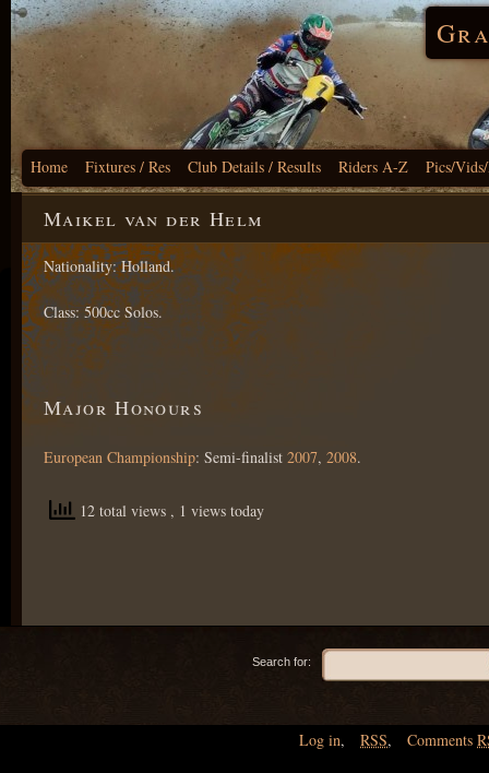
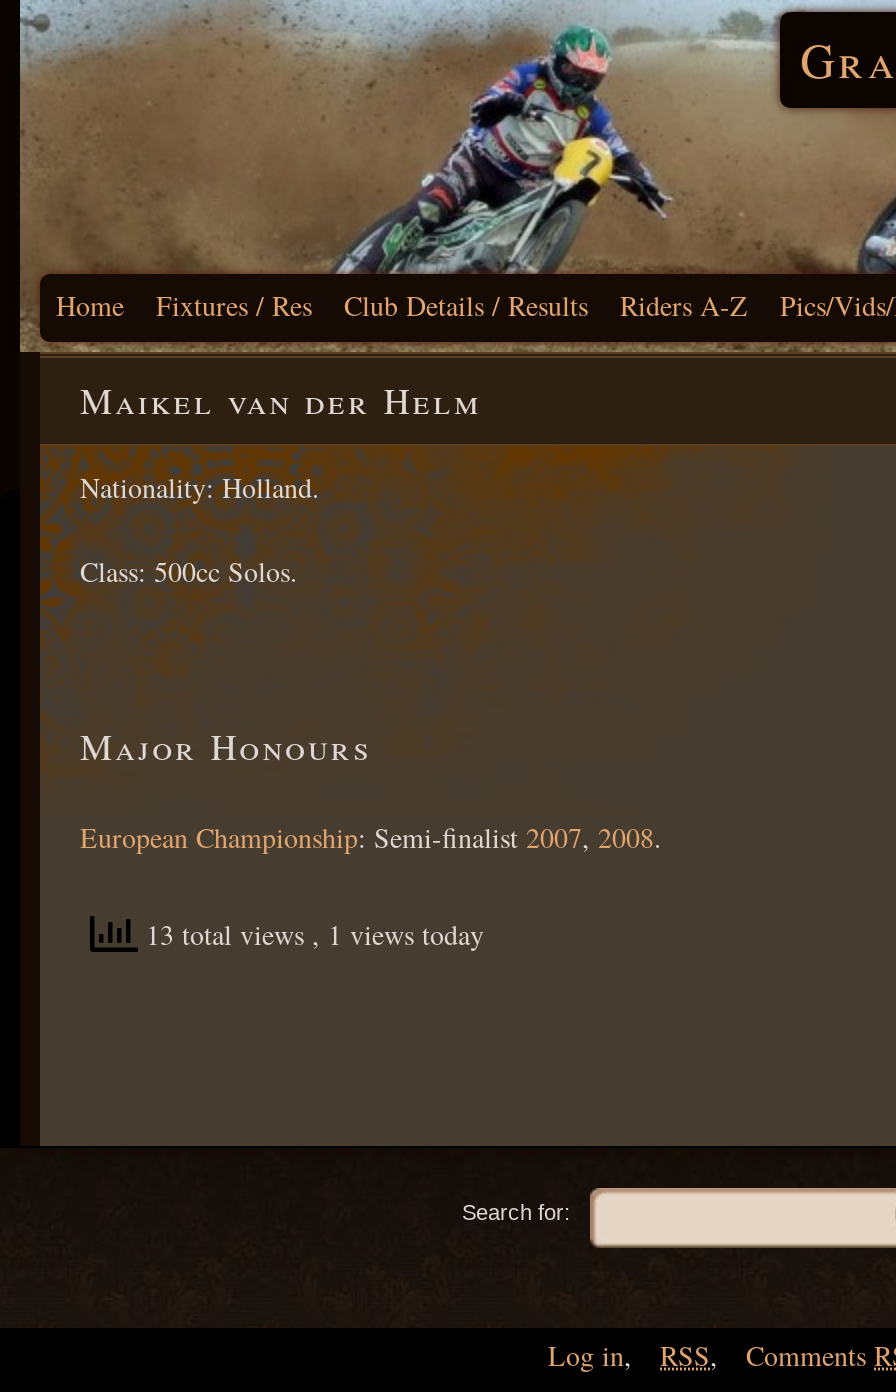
[75,500,264,521] 12 total views, 1 views today -> [138,916,484,954] 13 total views, 1 views today

